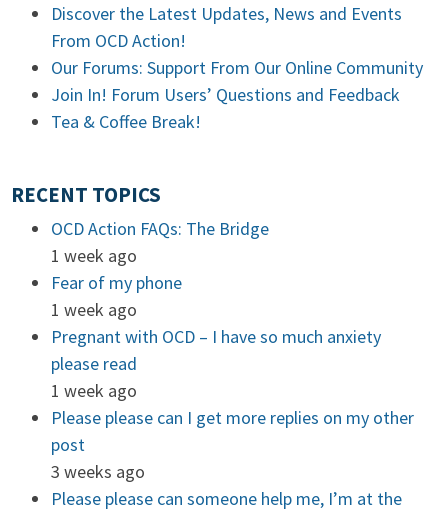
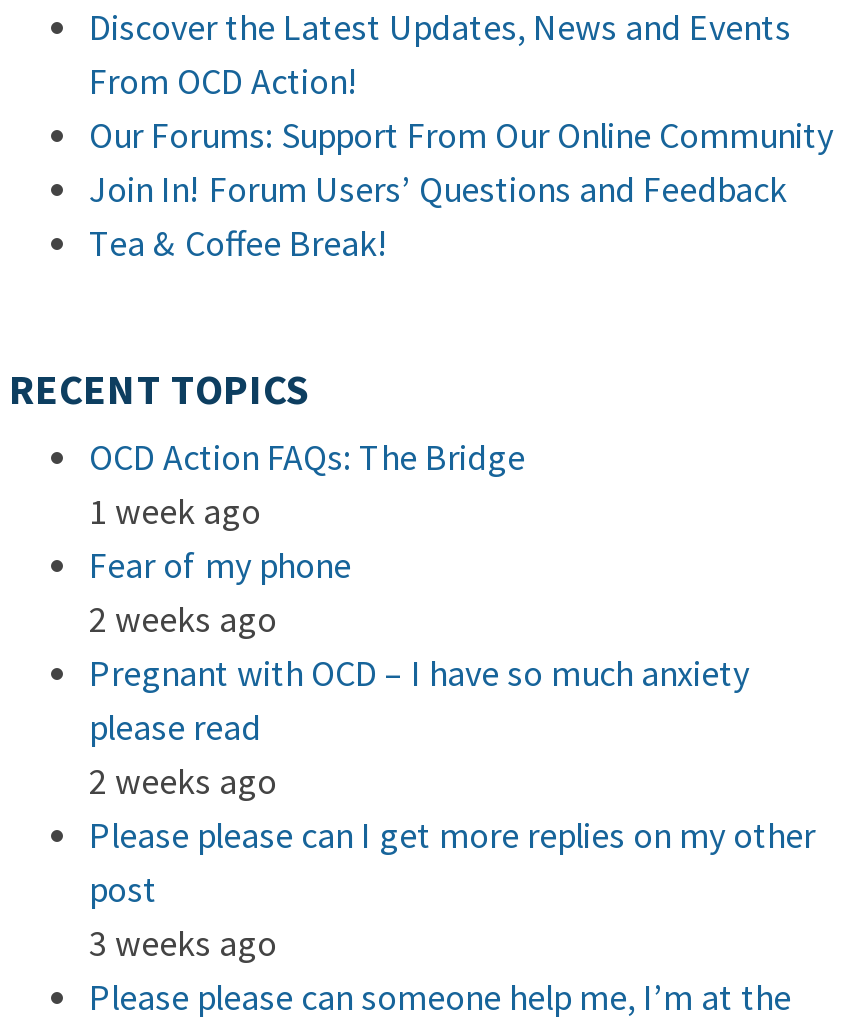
[51,298,137,321] 1 week ago -> [89,596,277,642] 2 weeks ago
[51,379,137,402] 1 week ago -> [89,758,277,804] 2 weeks ago

